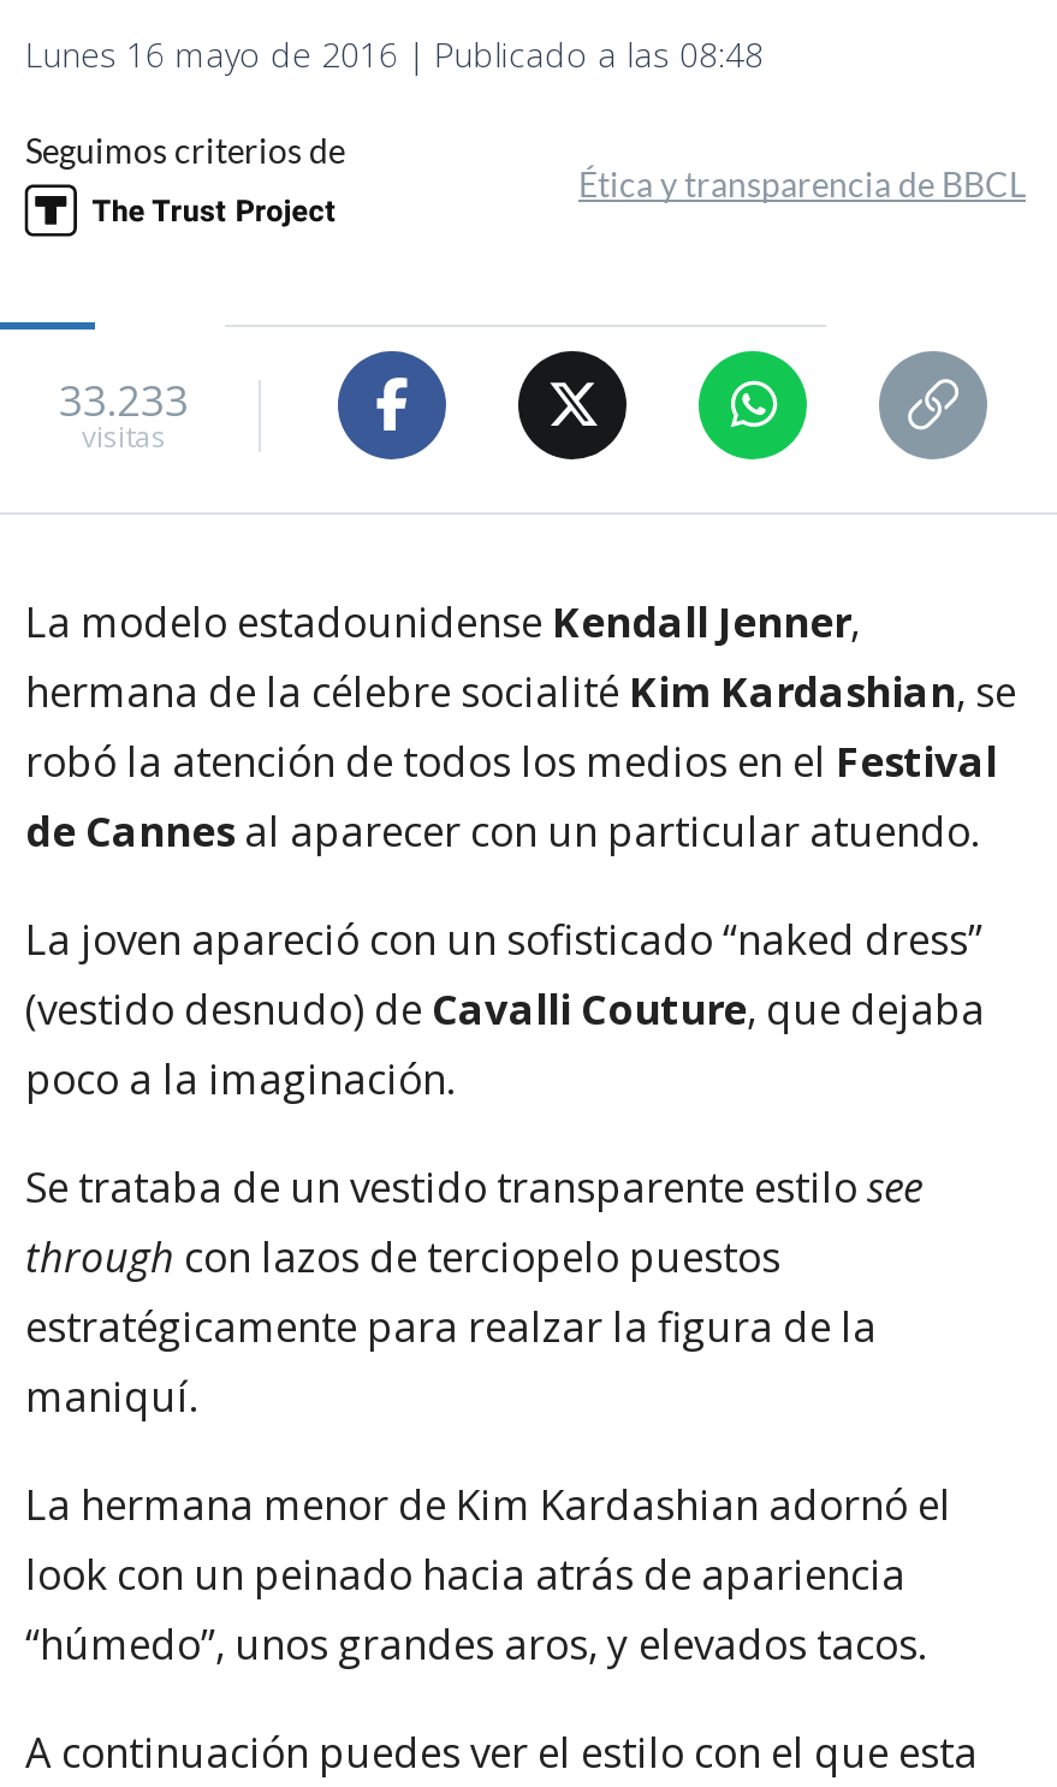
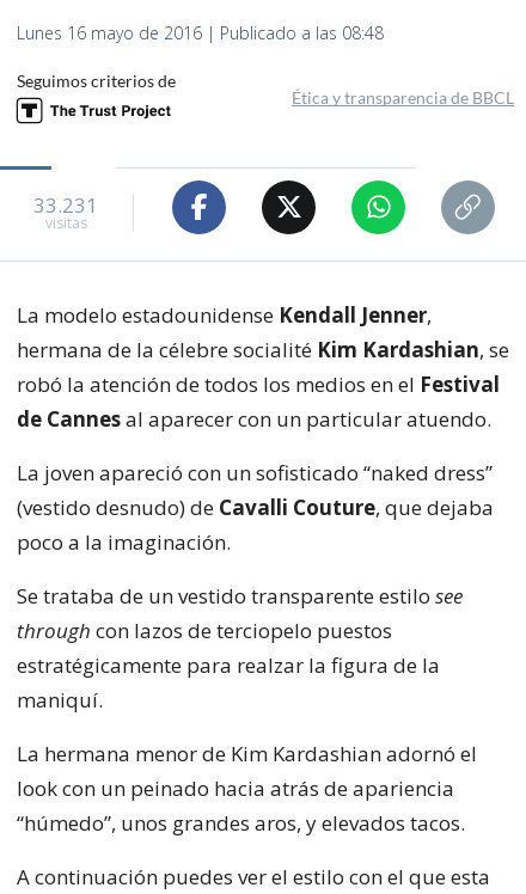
[59,374,189,429] 33.233 -> [33,192,98,219] 33.231

